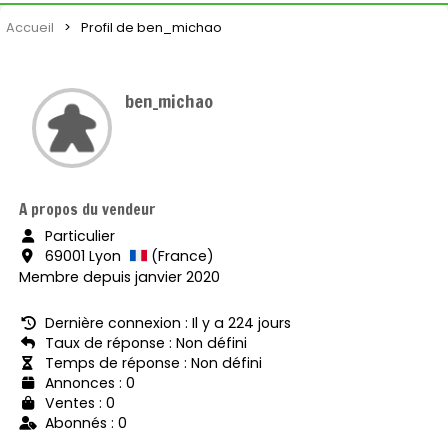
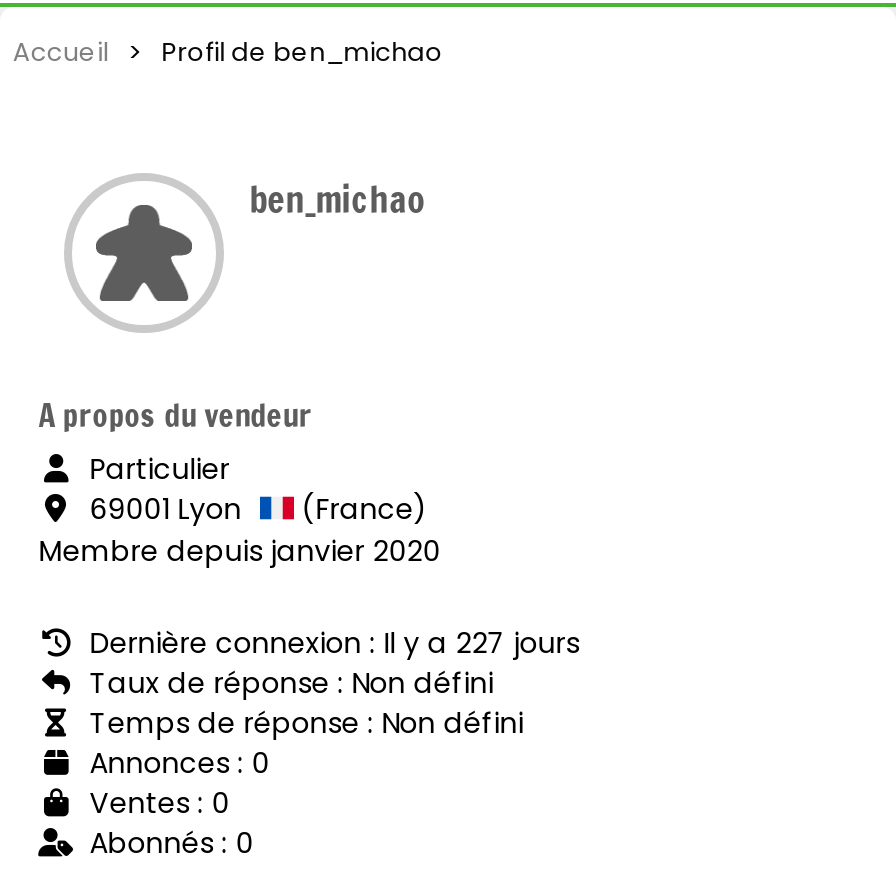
[41,313,291,333] Dernière connexion : Il y a 224 jours -> [82,622,580,662] Dernière connexion : Il y a 227 jours

